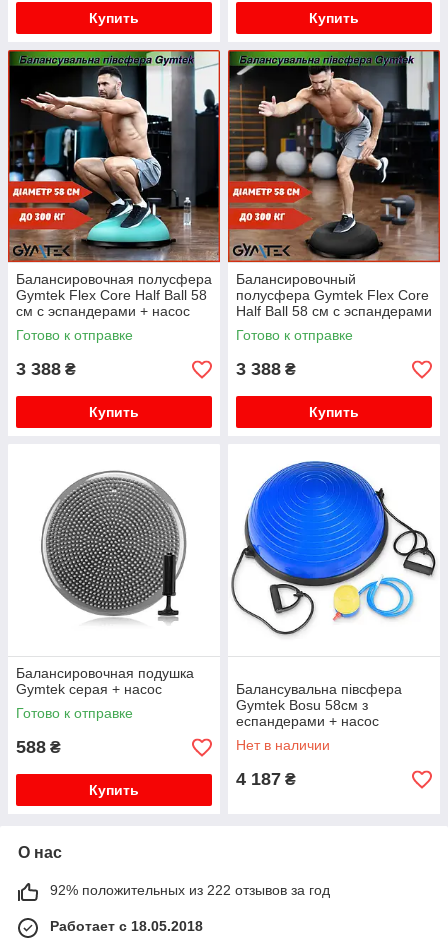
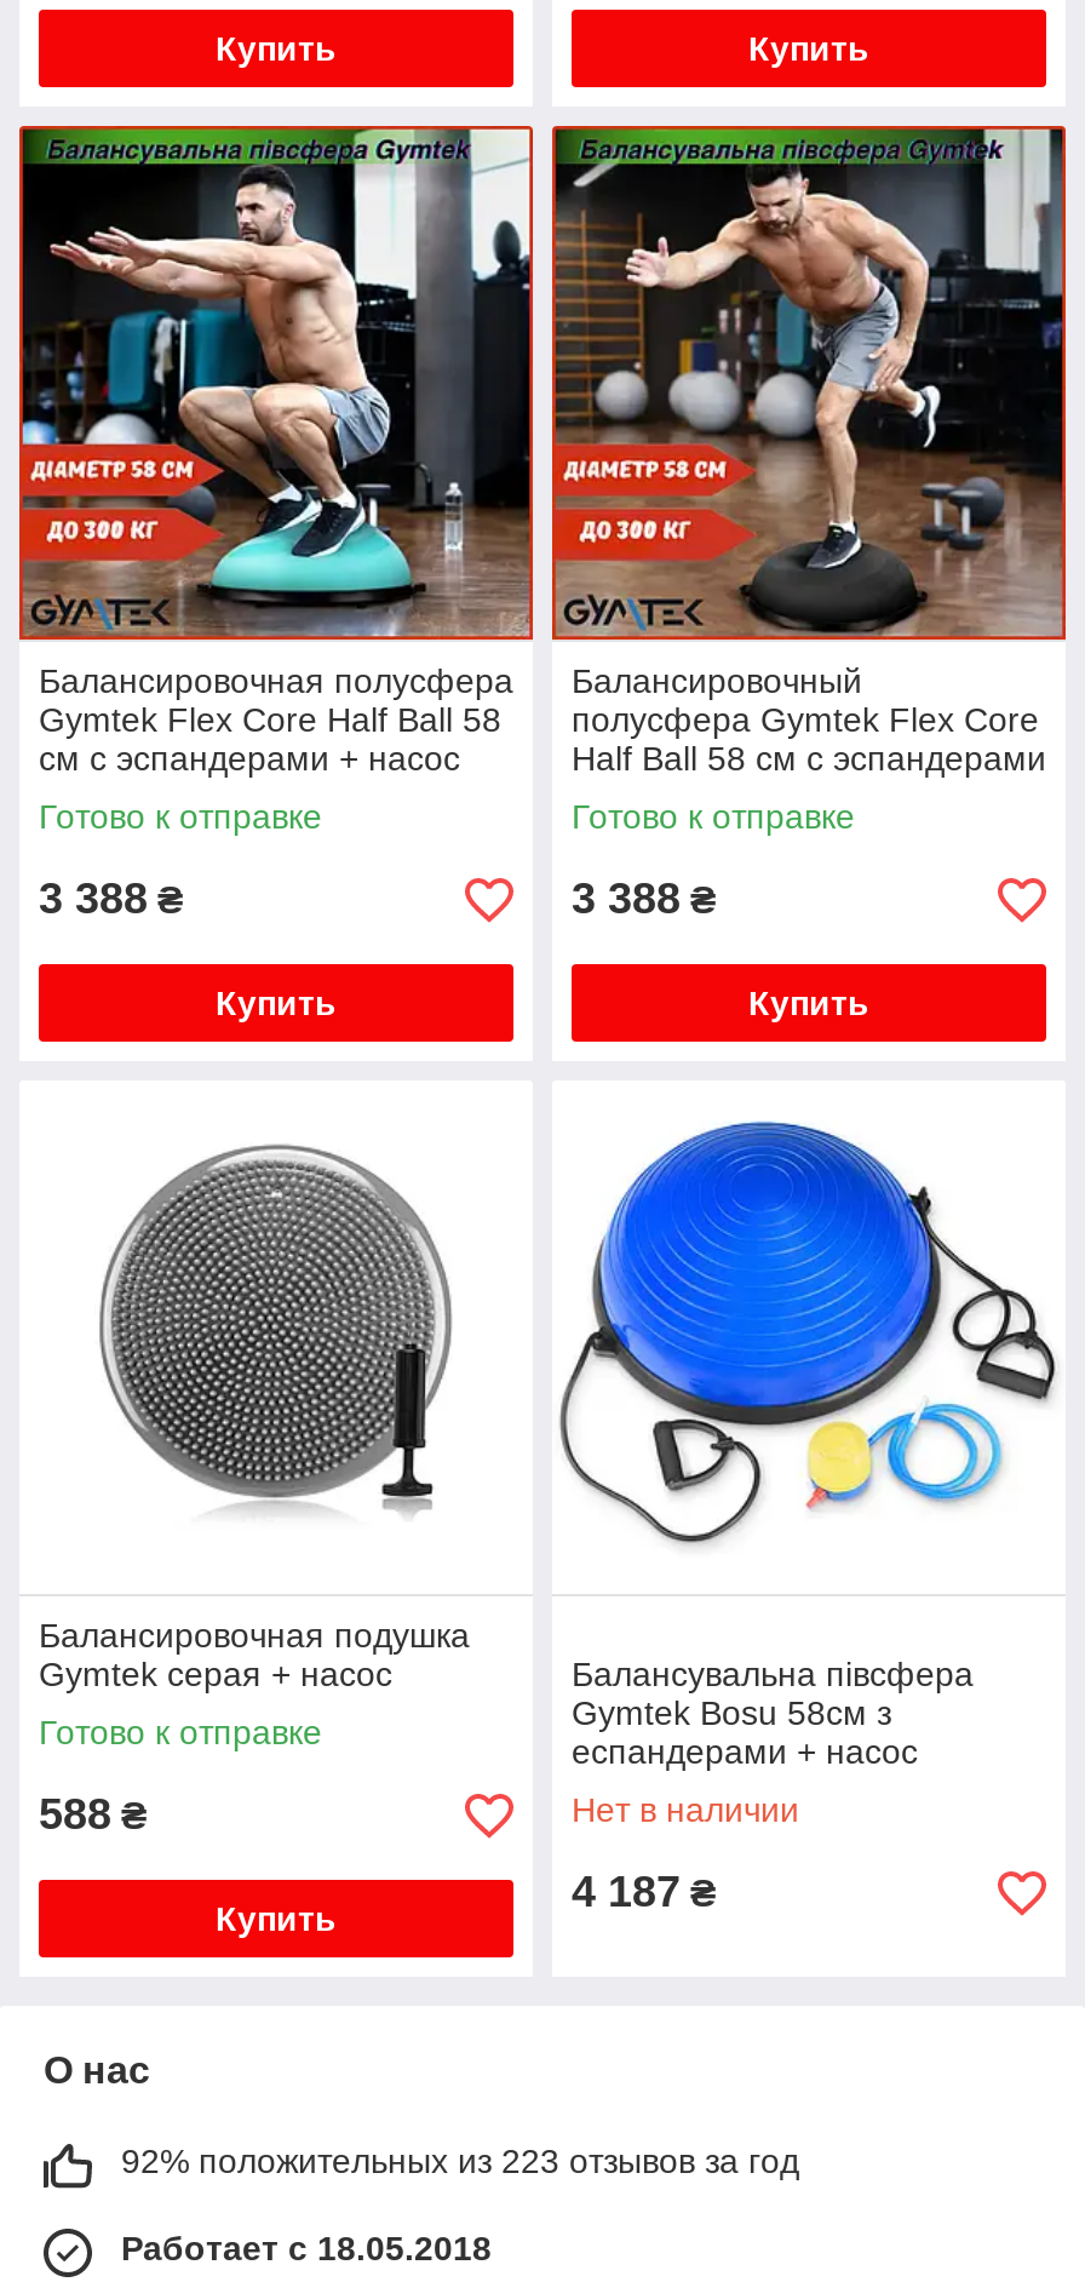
[50,882,330,898] 92% положительных из 222 отзывов за год -> [121,2141,799,2180] 92% положительных из 223 отзывов за год

